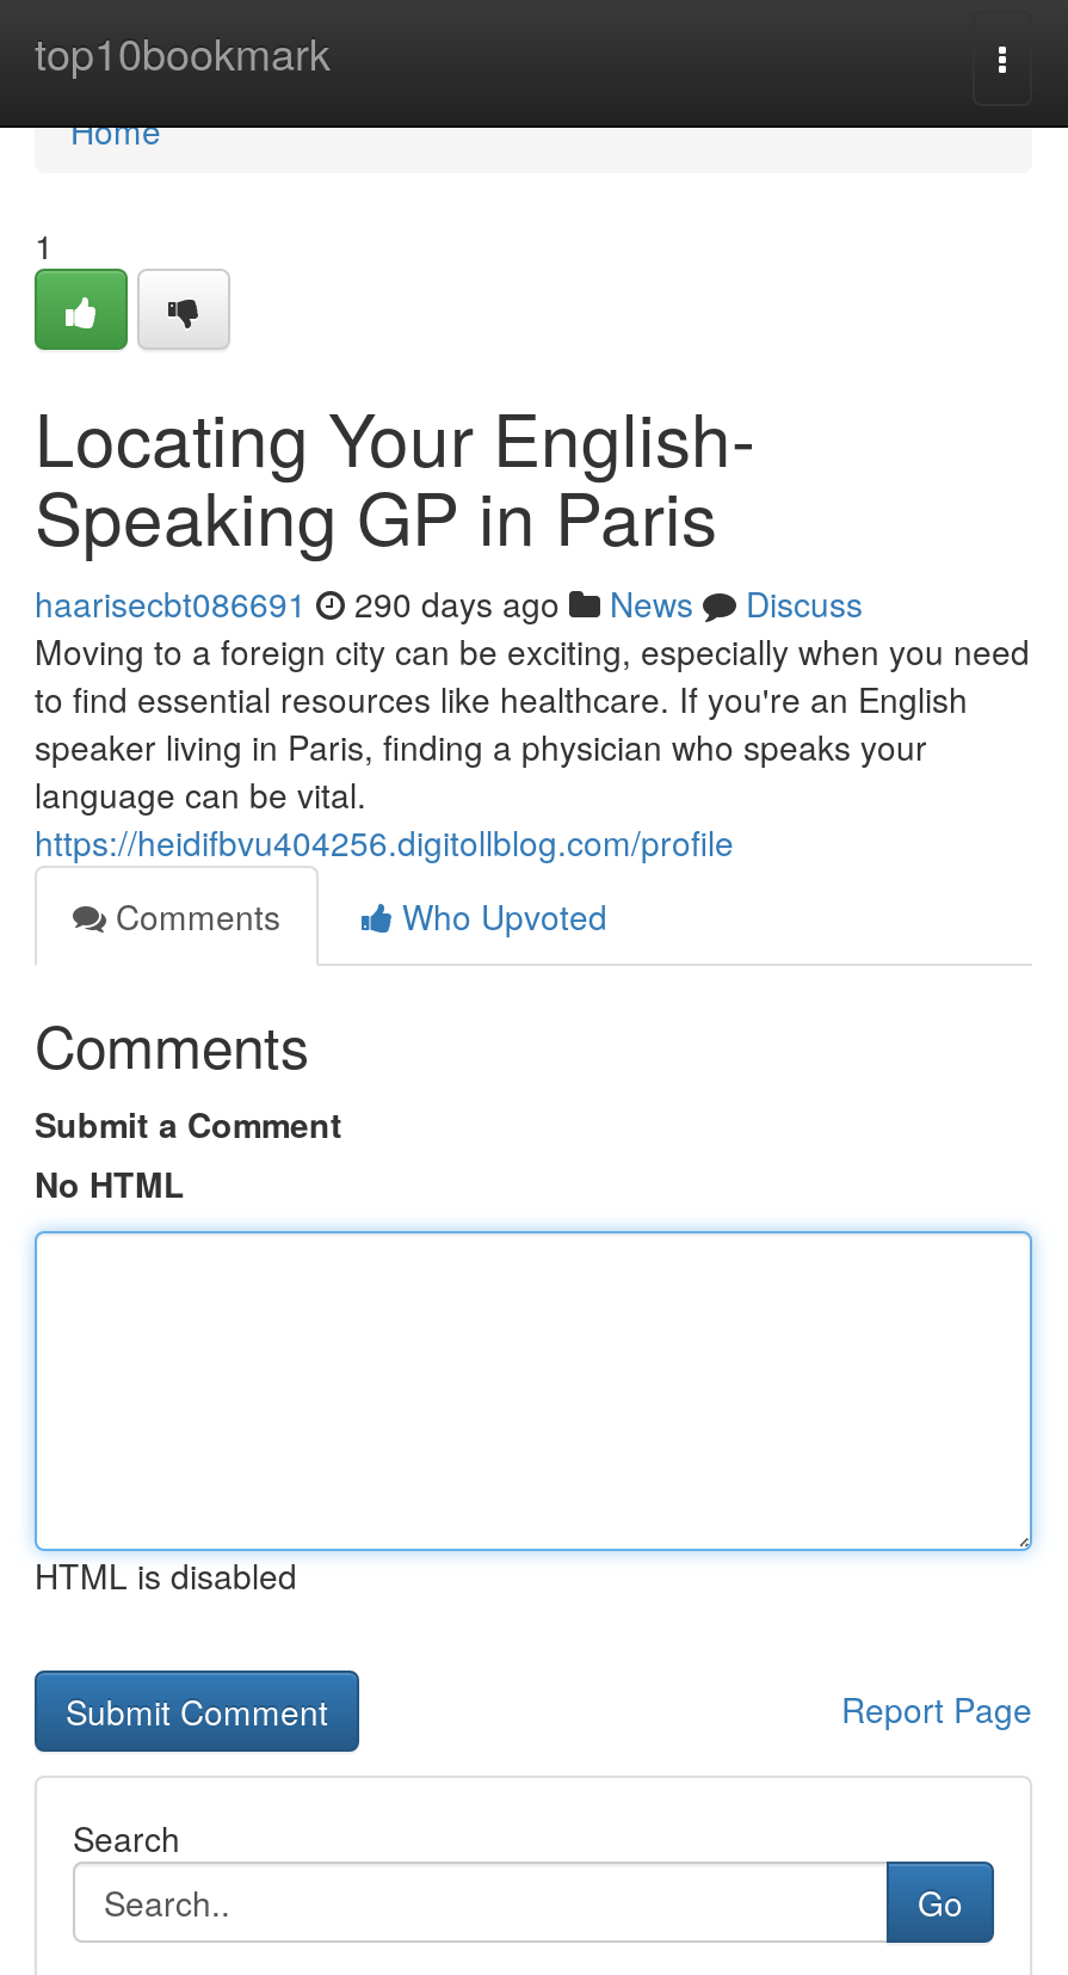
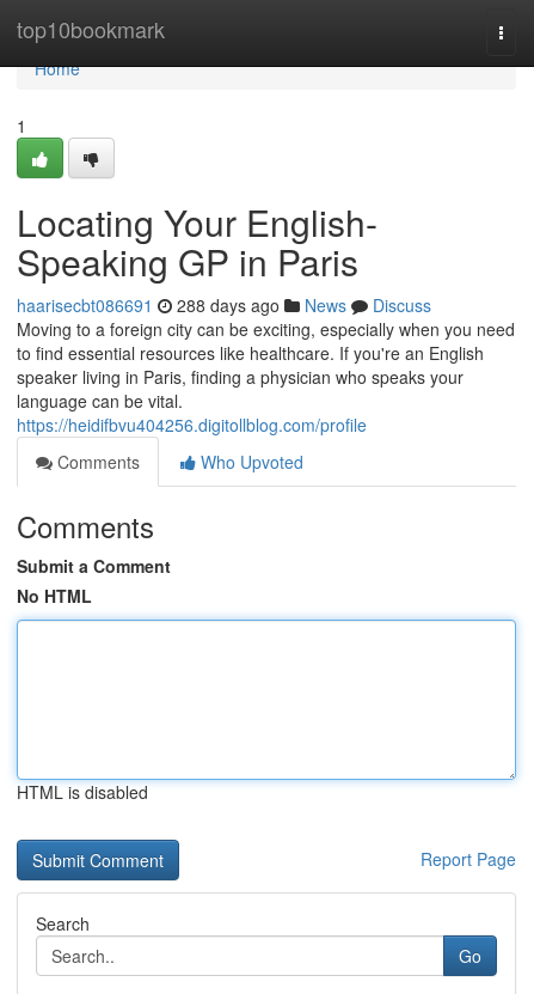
[35,579,863,627] haarisecbt086691 290 days ago News Discuss -> [17,293,431,317] haarisecbt086691 288 days ago News Discuss

